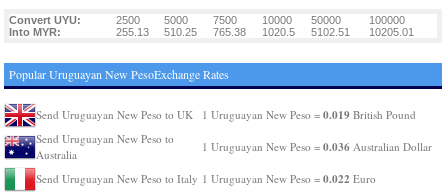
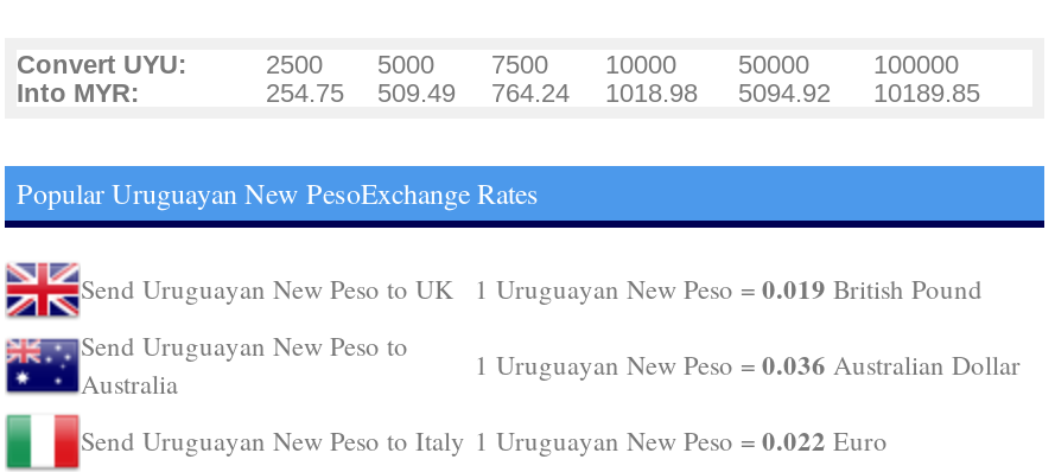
[116,26,149,38] 255.13 -> [266,79,344,107] 254.75
[164,26,197,38] 510.25 -> [377,79,456,107] 509.49
[213,26,246,38] 765.38 -> [491,79,570,107] 764.24
[262,26,295,38] 1020.5 -> [605,79,698,107] 1018.98
[311,26,350,38] 5102.51 -> [738,79,831,107] 5094.92
[369,26,414,38] 10205.01 -> [873,79,980,107] 10189.85

